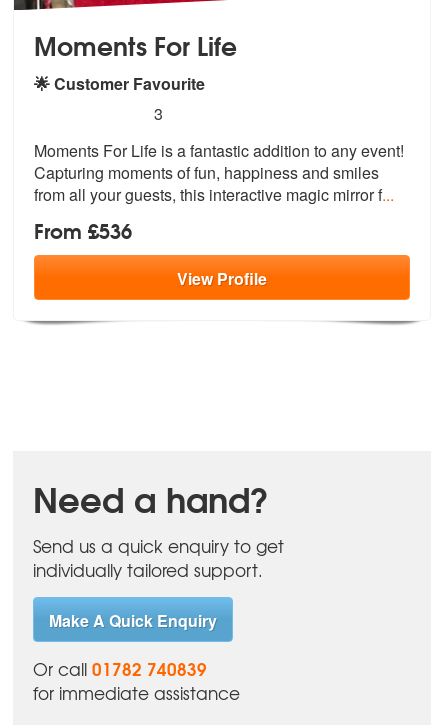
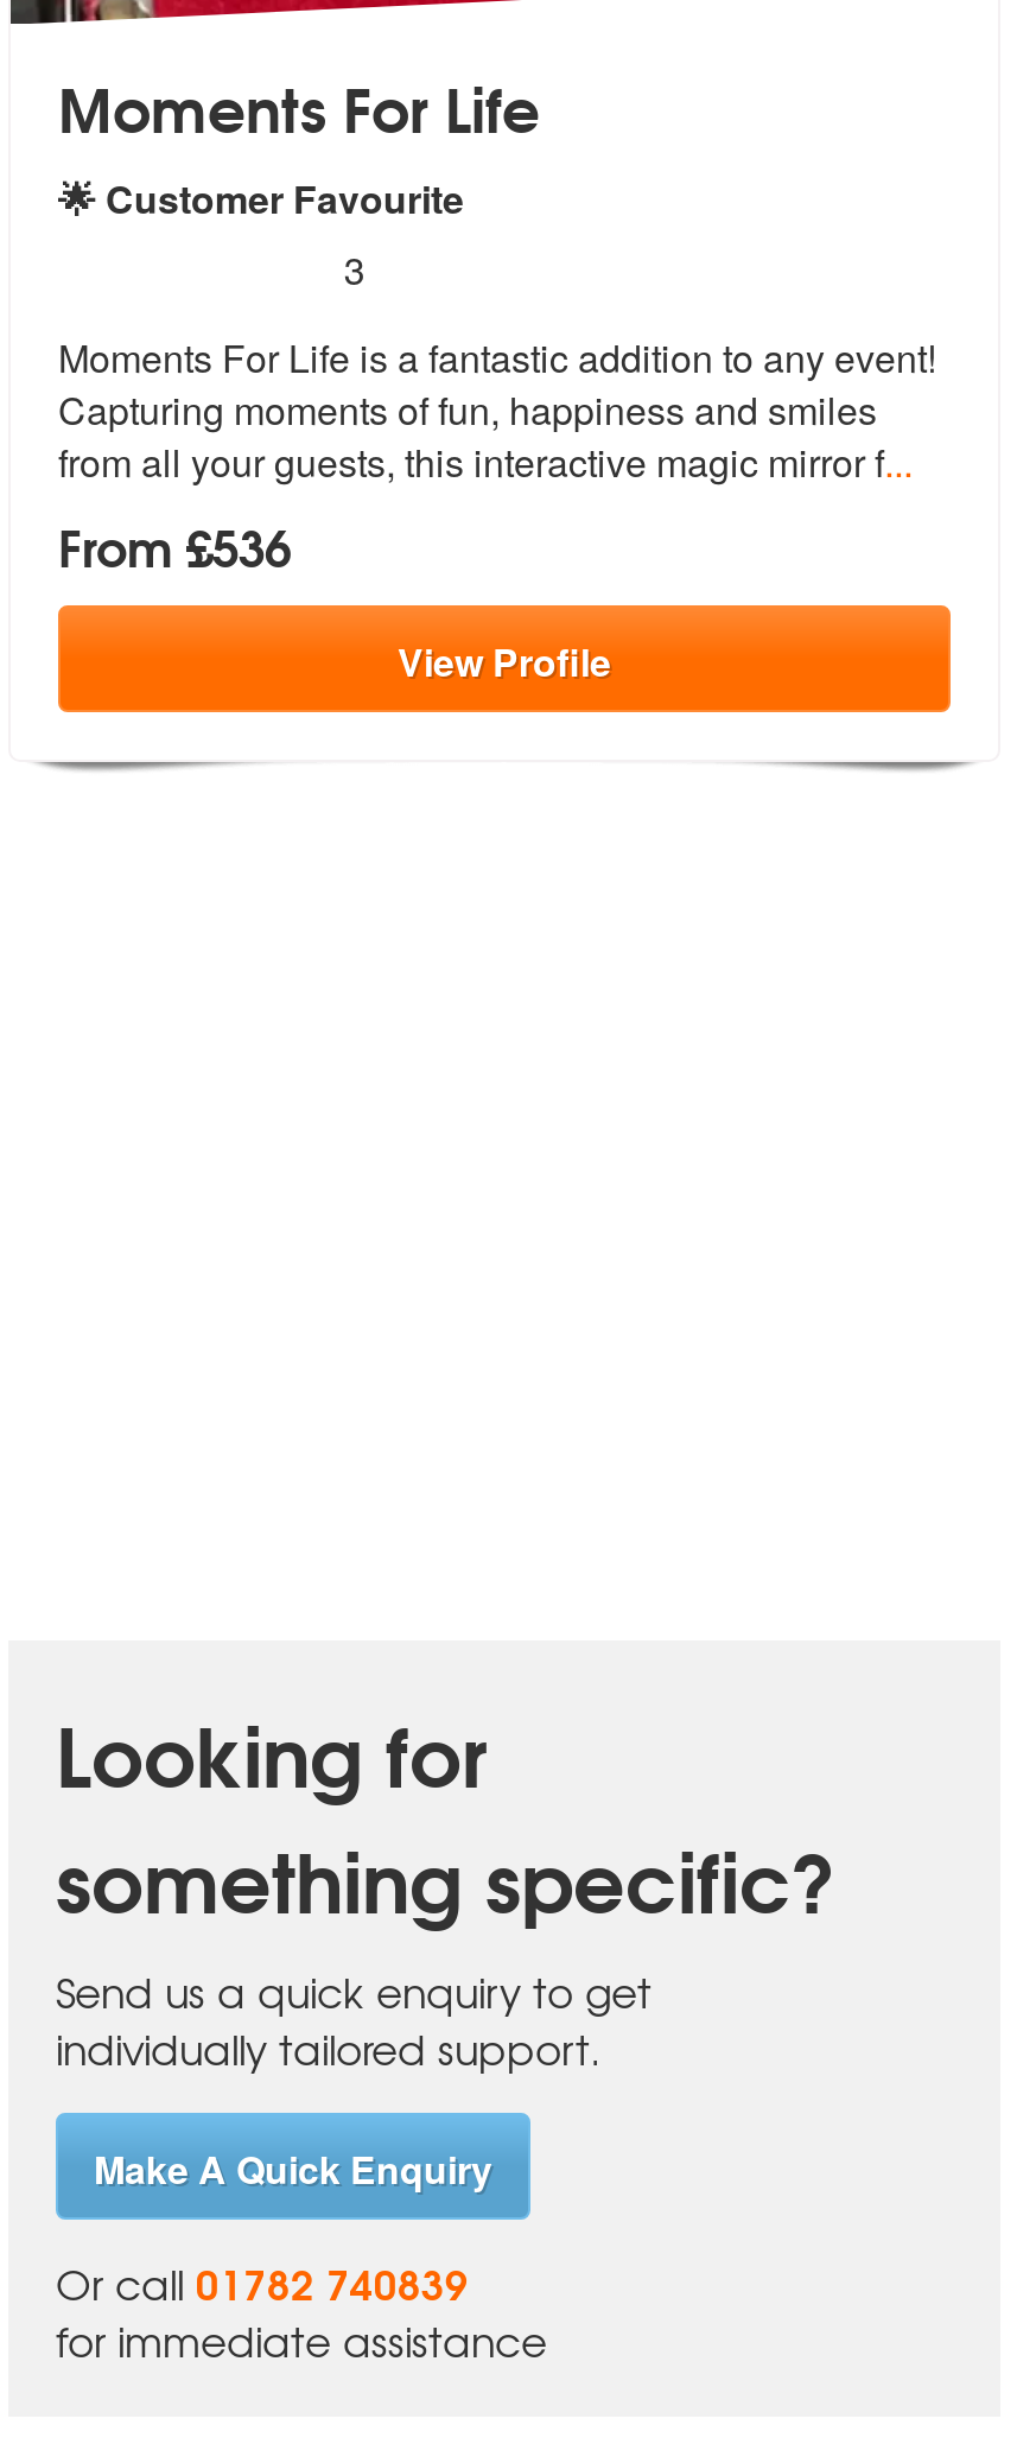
[33,471,269,524] Need a hand? -> [56,1688,837,1940] Looking for | something specific?

